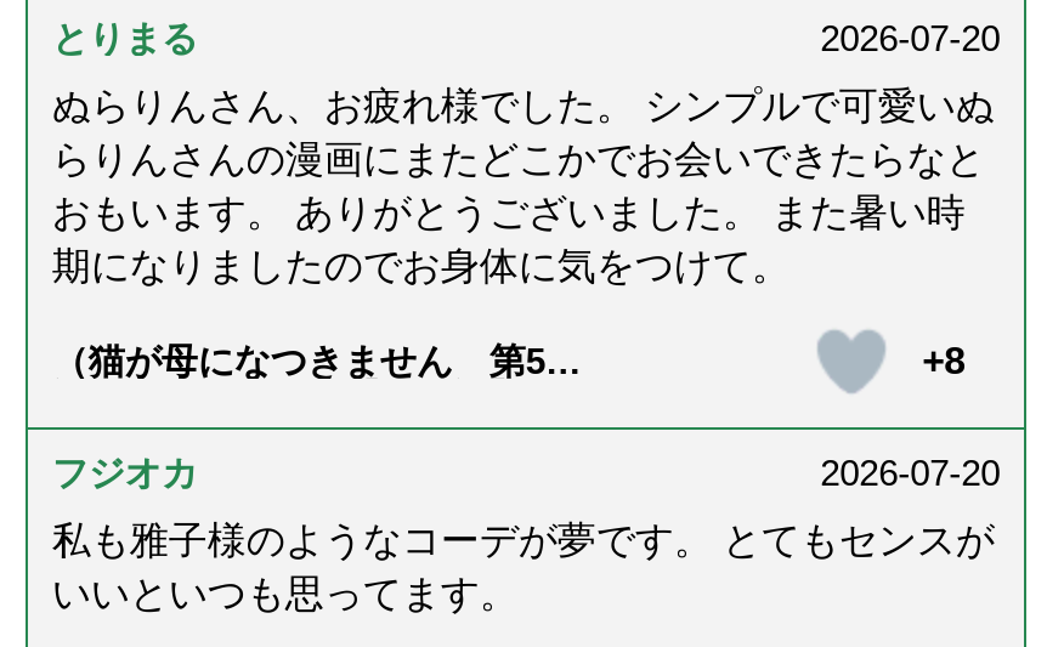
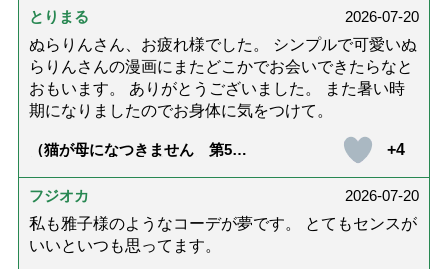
[922,339,966,380] +8 -> [387,141,405,158] +4

